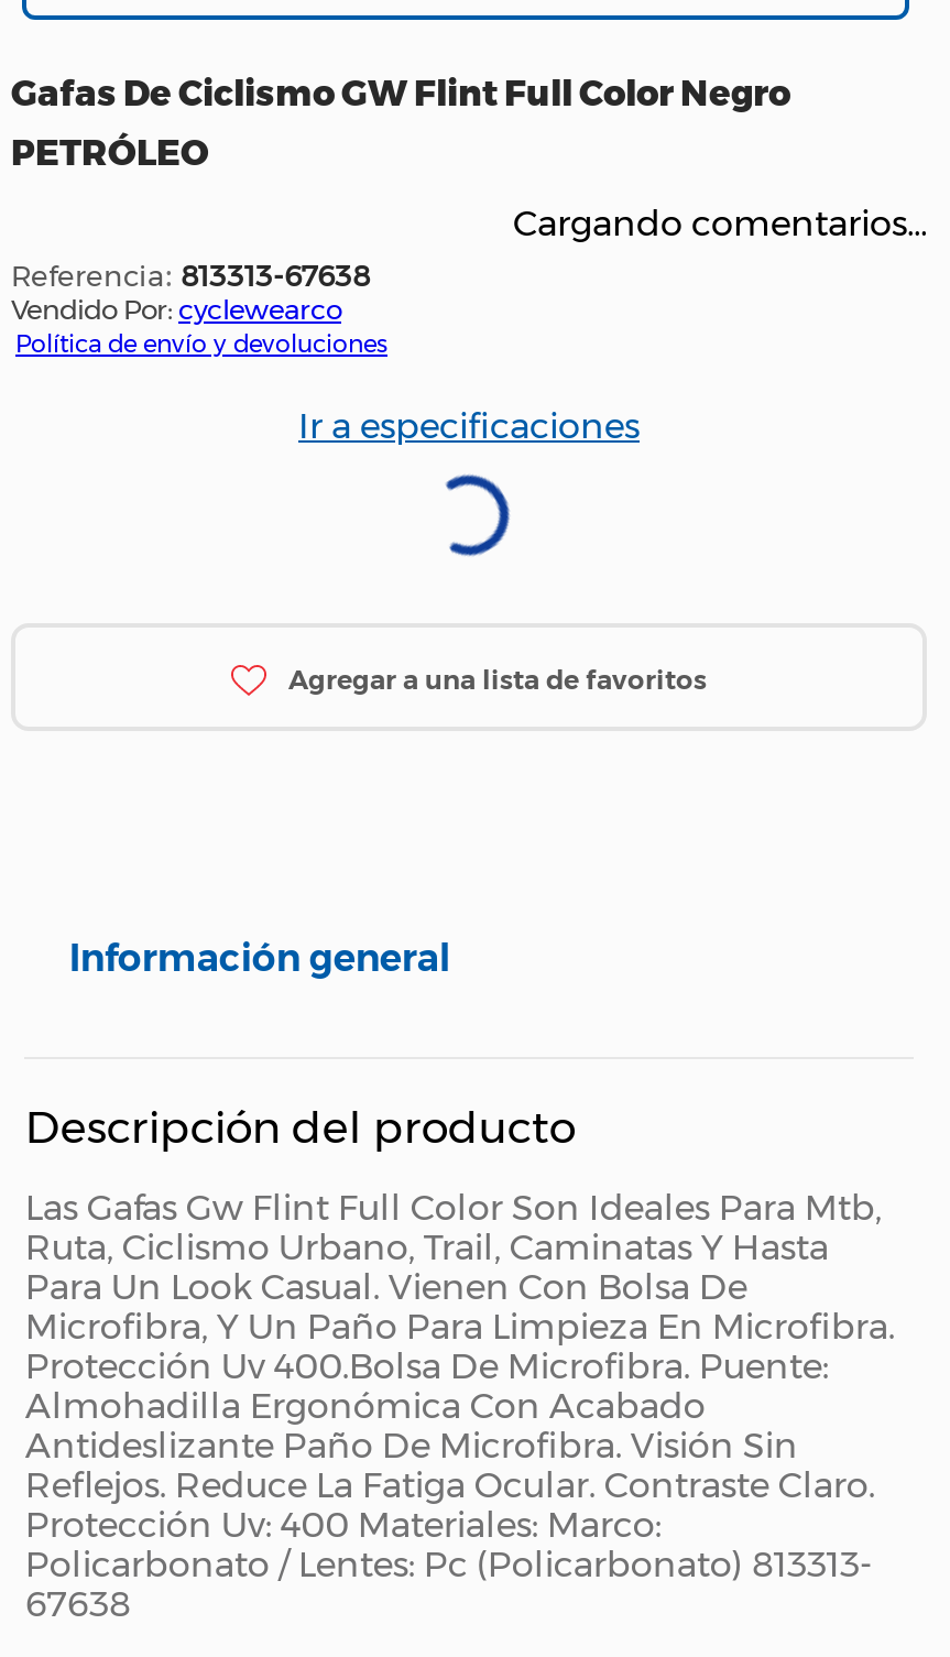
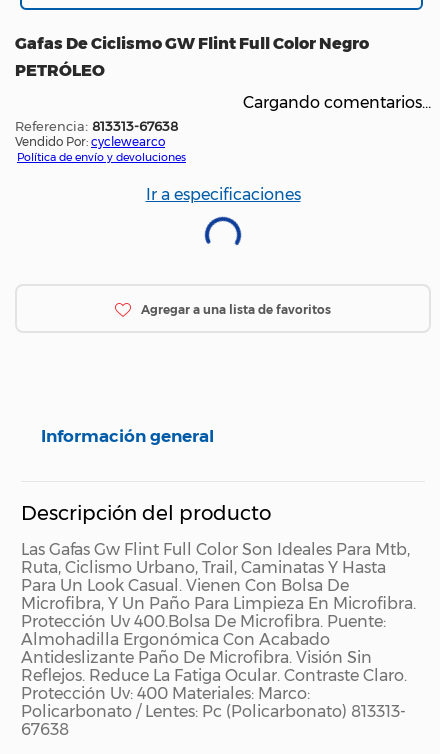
[429,487,502,559] [image] -> [203,221,237,254] [image]

